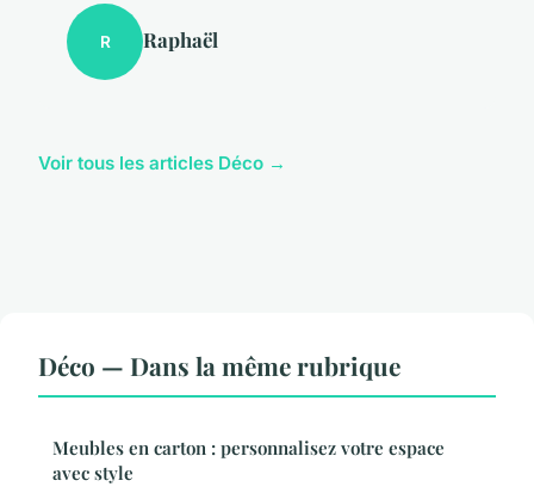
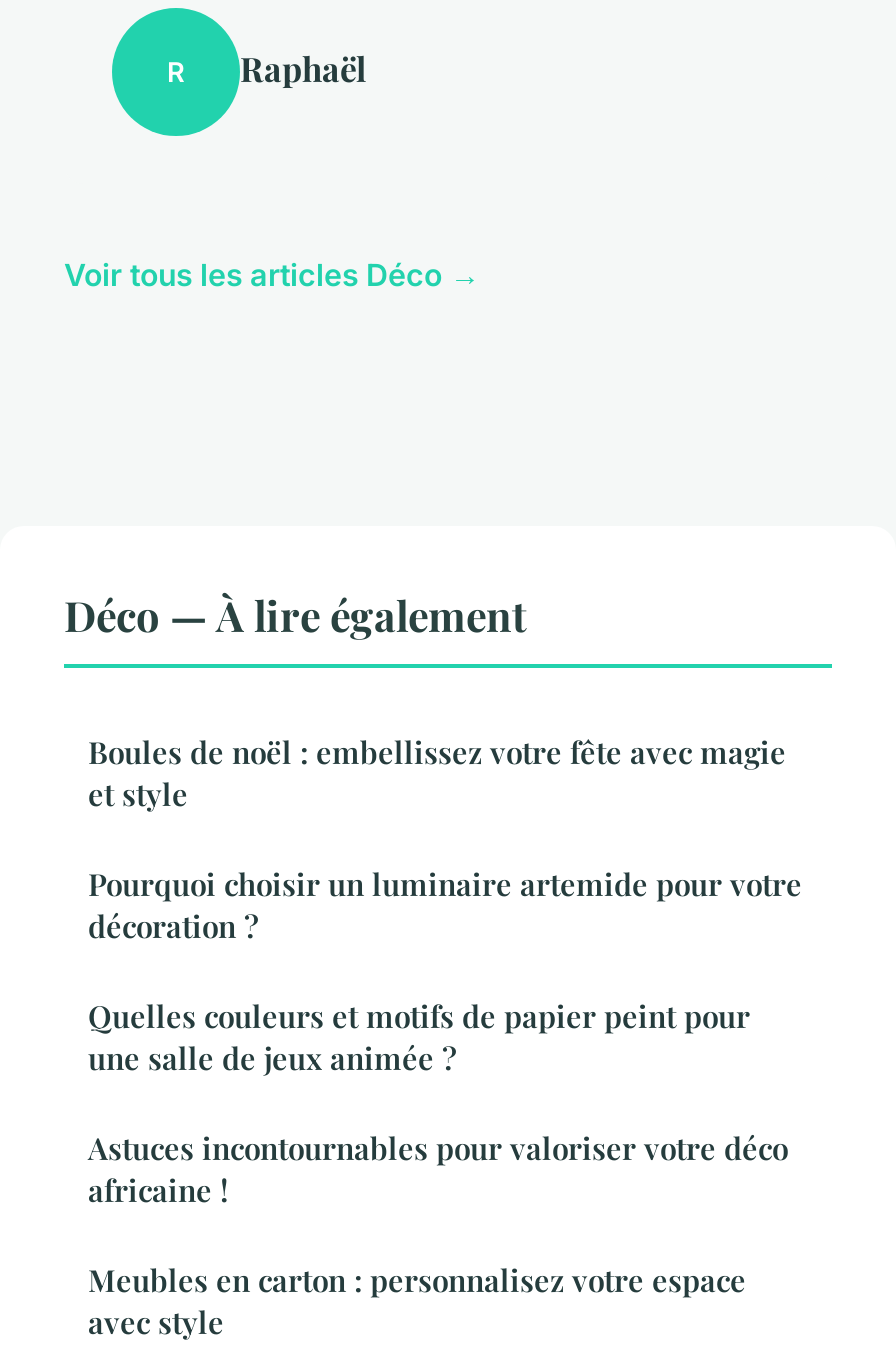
[38,349,401,382] Déco — Dans la même rubrique -> [64,587,802,1211] Déco — À lire également | Boules de noël : embellissez votre fête avec magie | et style | Pourquoi choisir un luminaire artemide pour votre | décoration ? | Quelles couleurs et motifs de papier peint pour | une salle de jeux animée ? | Astuces incontournables pour valoriser votre déco | africaine !

